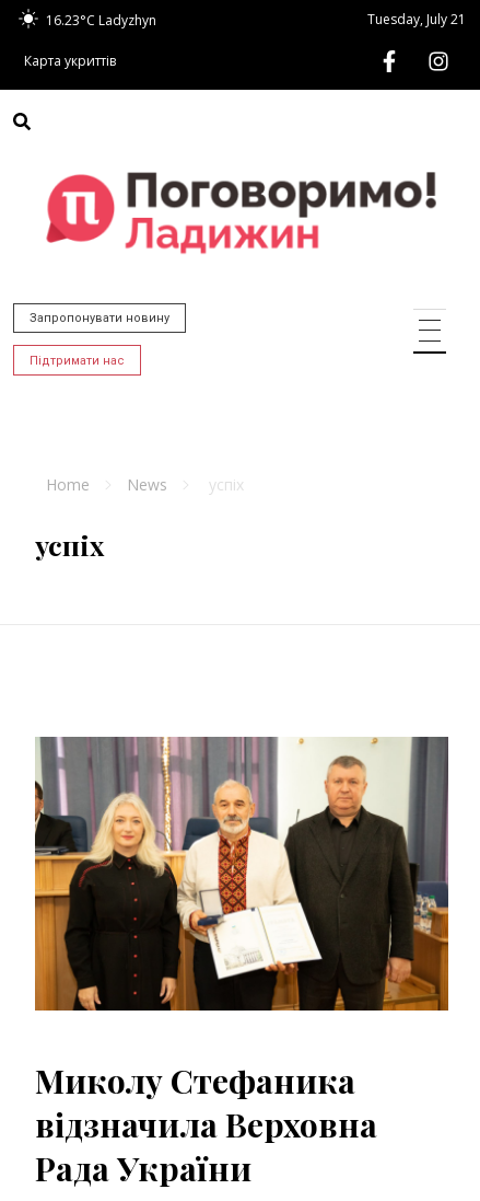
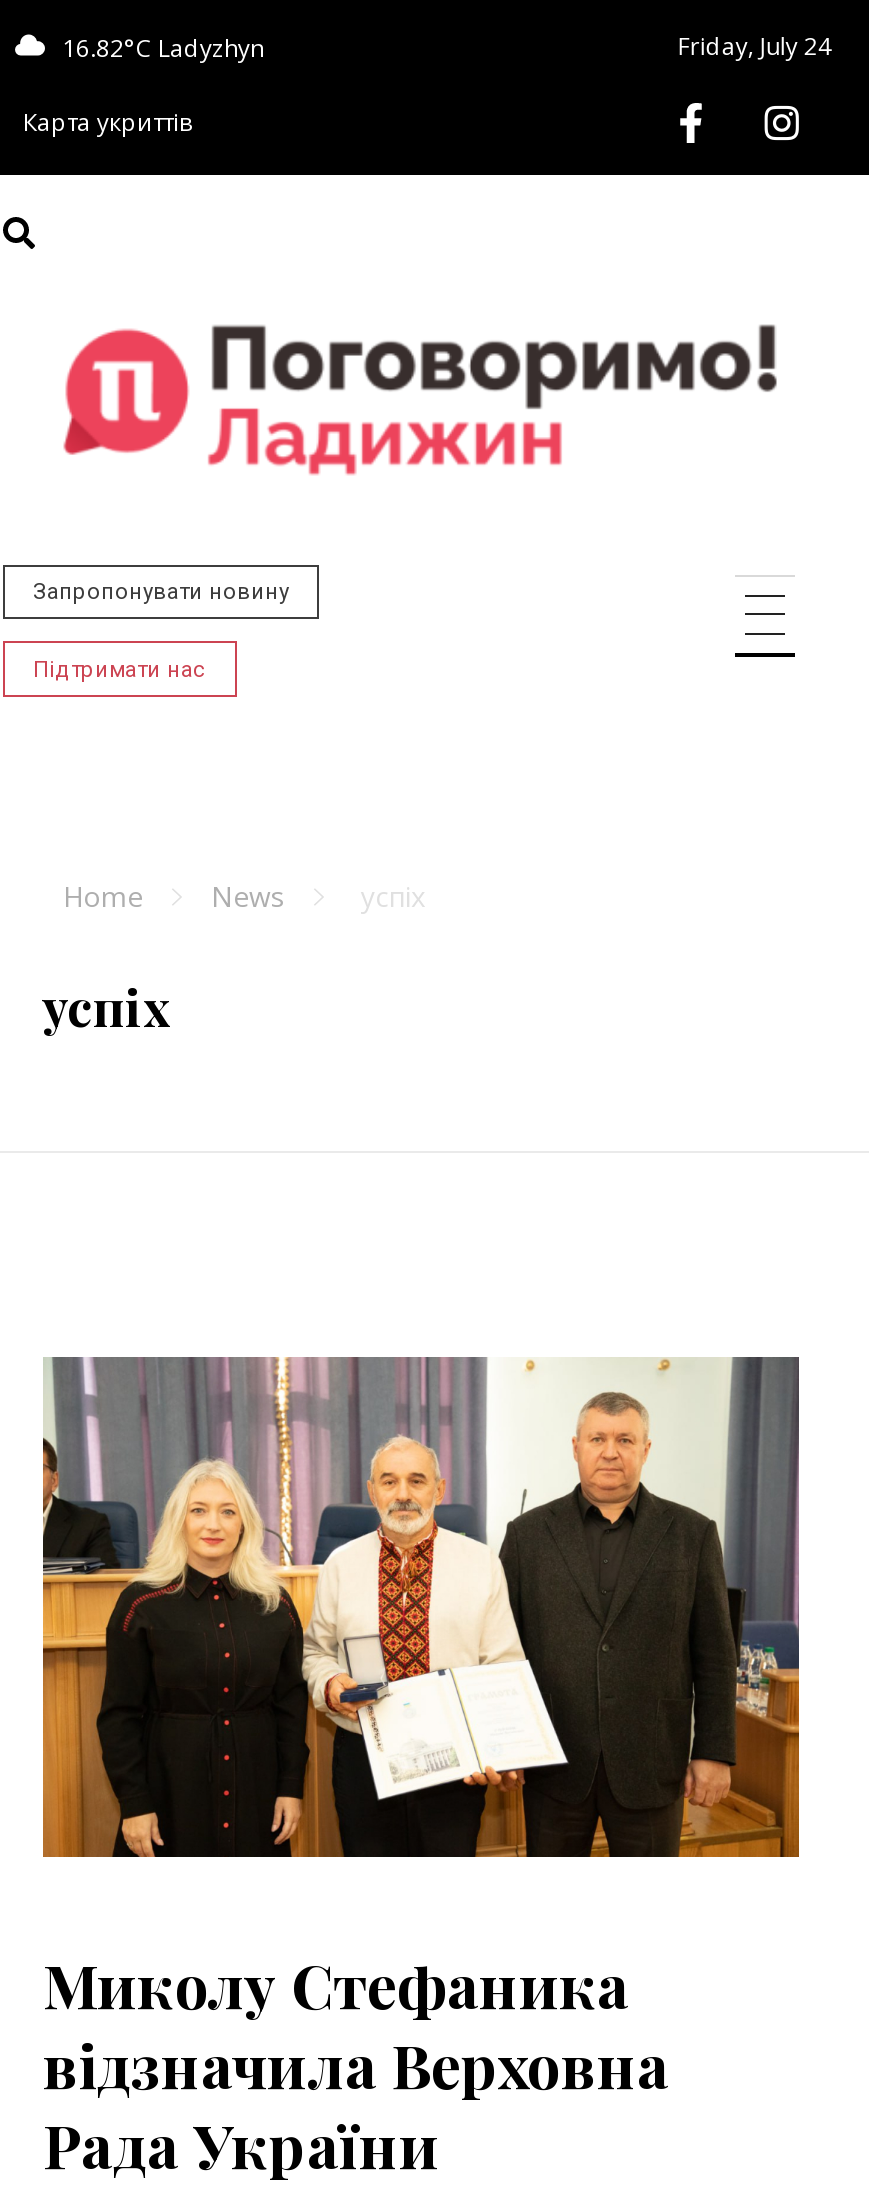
[45,10,156,29] 16.23°C Ladyzhyn -> [62,30,264,64] 16.82°C Ladyzhyn
[368,10,466,28] Tuesday, July 21 -> [678,29,832,63] Friday, July 24

